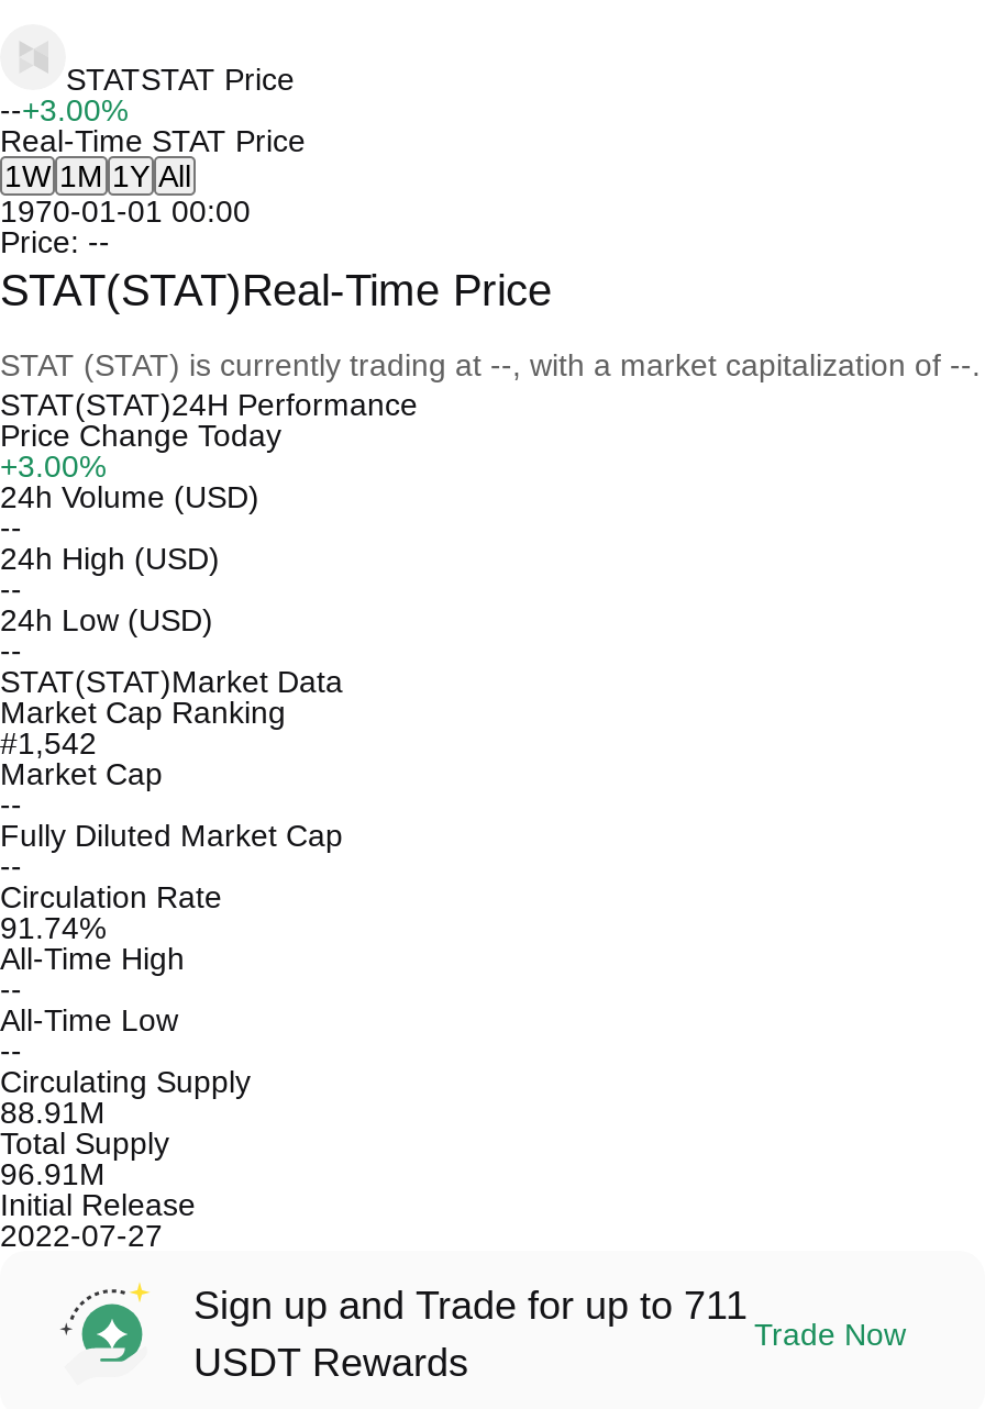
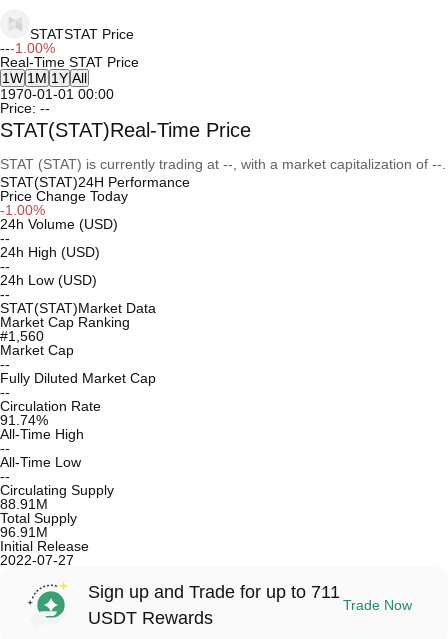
[0,92,128,127] --+3.00% -> [0,40,55,56] ---1.00%
[0,448,106,484] +3.00% -> [0,202,45,218] -1.00%
[0,725,97,761] #1,542 -> [0,328,44,344] #1,560

